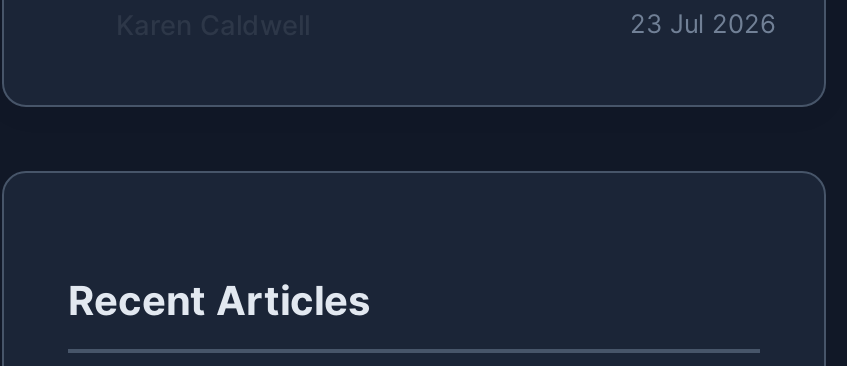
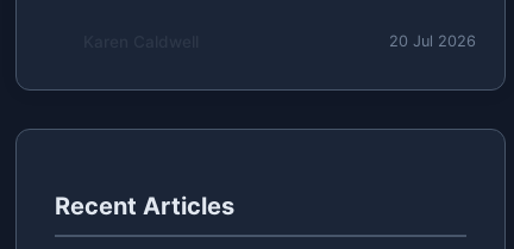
[630,10,776,40] 23 Jul 2026 -> [389,33,476,50] 20 Jul 2026

